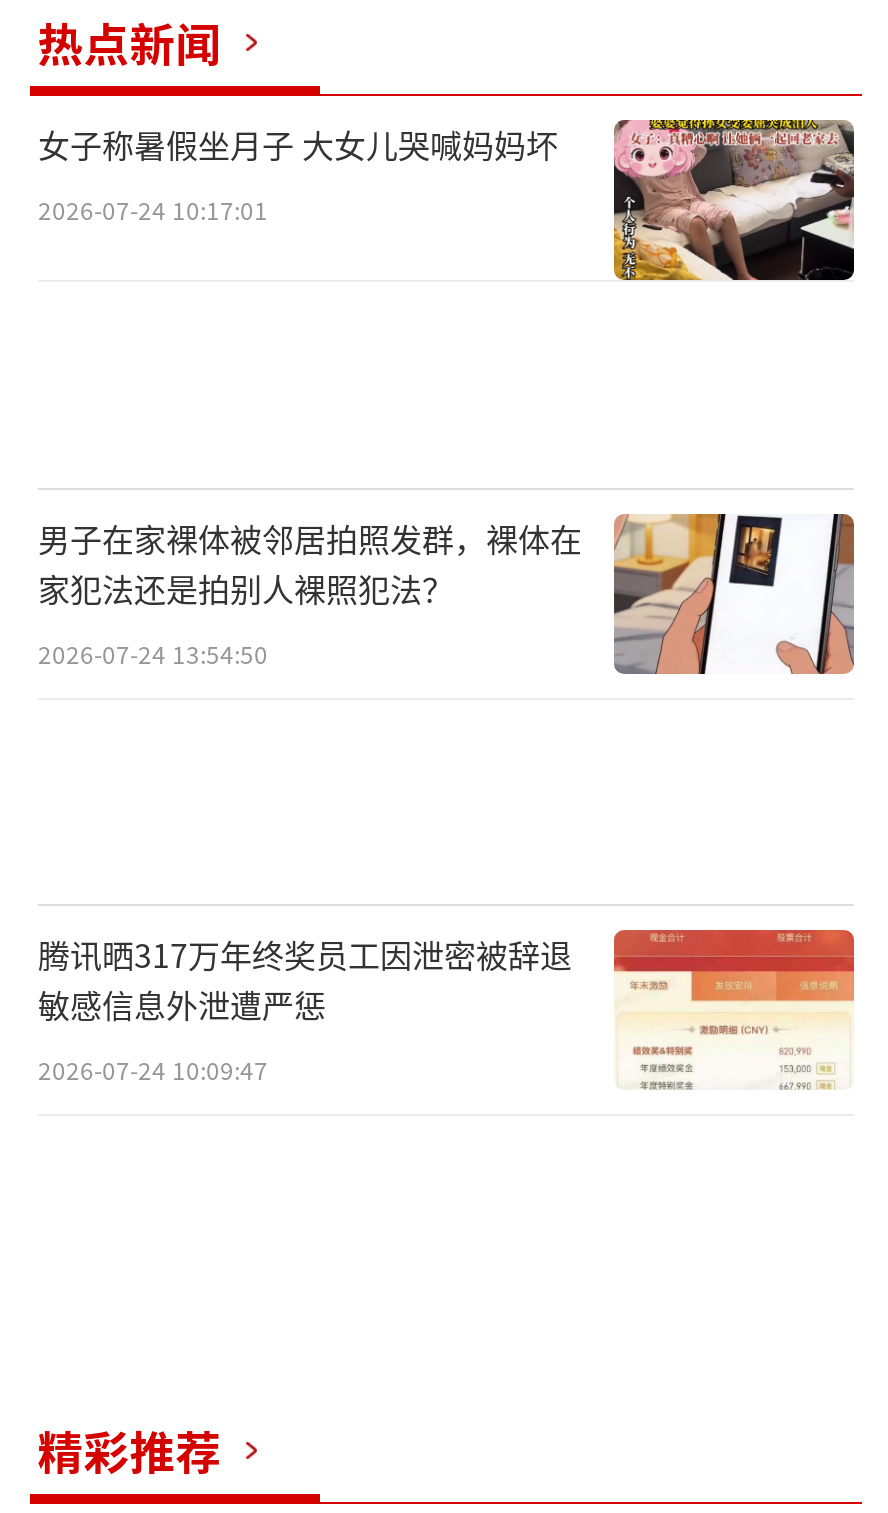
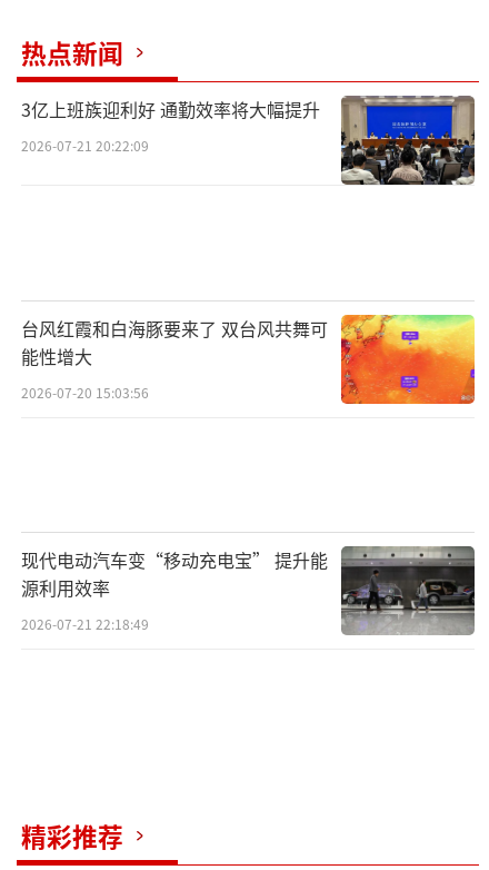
[38,118,856,282] [image] | 女子称暑假坐月子 大女儿哭喊妈妈坏 -> [21,95,476,186] [image] | 3亿上班族迎利好 通勤效率将大幅提升
[38,192,268,226] 2026-07-24 10:17:01 -> [21,136,149,154] 2026-07-21 20:22:09
[38,512,856,676] [image] | 男子在家裸体被邻居拍照发群，裸体在 | 家犯法还是拍别人裸照犯法？ -> [21,314,476,405] [image] | 台风红霞和白海豚要来了 双台风共舞可 | 能性增大
[38,635,268,669] 2026-07-24 13:54:50 -> [21,382,149,401] 2026-07-20 15:03:56
[38,928,856,1090] [image] | 腾讯晒317万年终奖员工因泄密被辞退 | 敏感信息外泄遭严惩 -> [21,545,476,635] [image] | 现代电动汽车变“移动充电宝” 提升能 | 源利用效率
[38,1053,268,1087] 2026-07-24 10:09:47 -> [21,615,149,633] 2026-07-21 22:18:49

